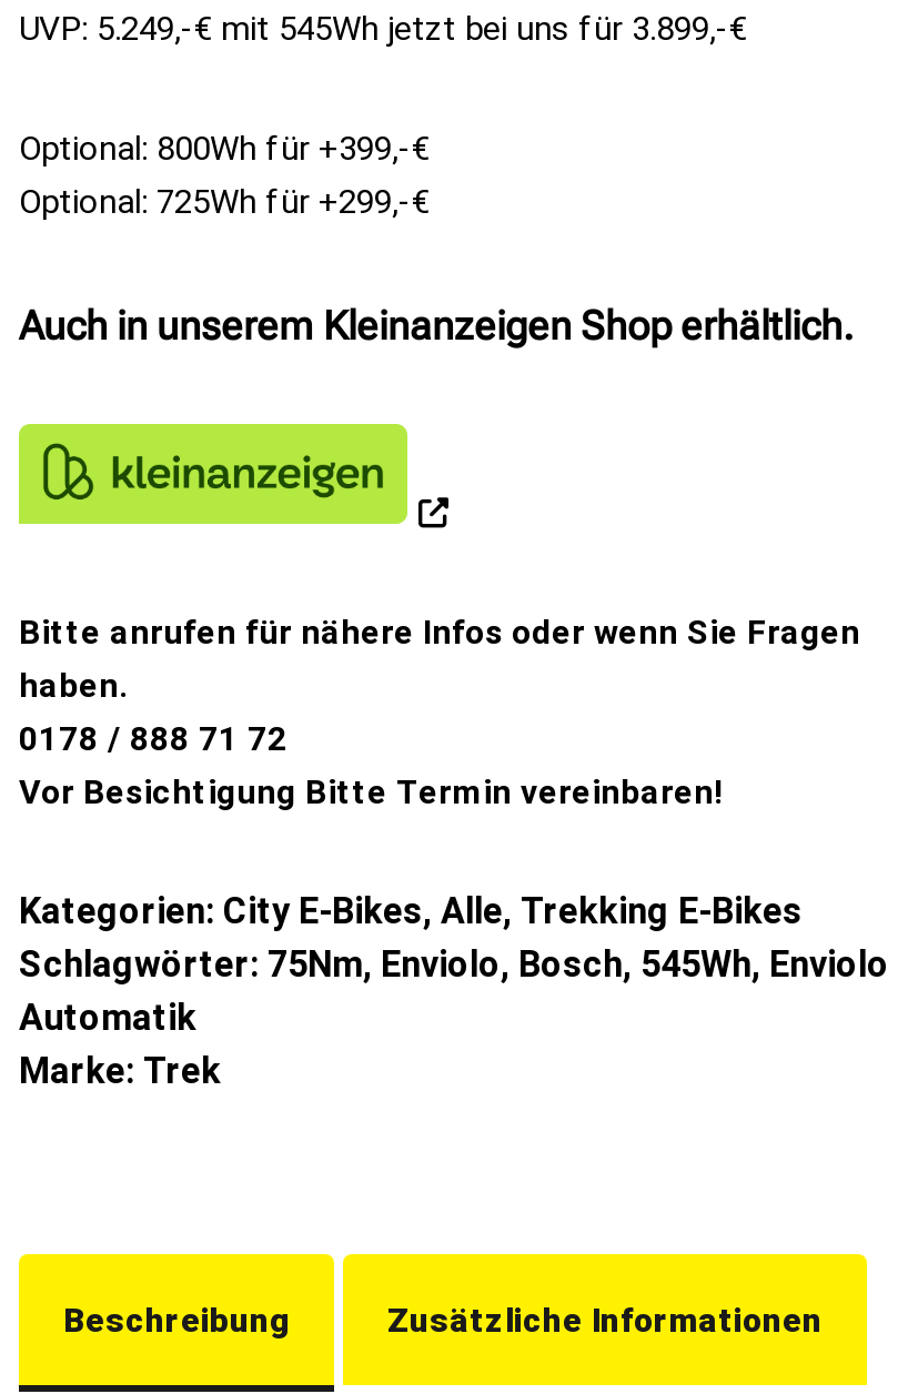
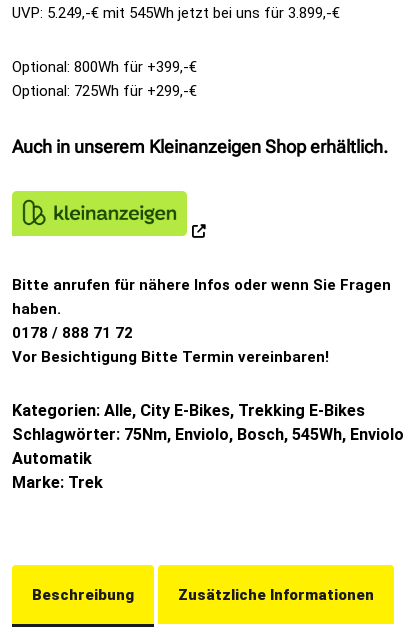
[19,891,803,933] Kategorien: City E-Bikes, Alle, Trekking E-Bikes -> [12,401,365,420] Kategorien: Alle, City E-Bikes, Trekking E-Bikes

